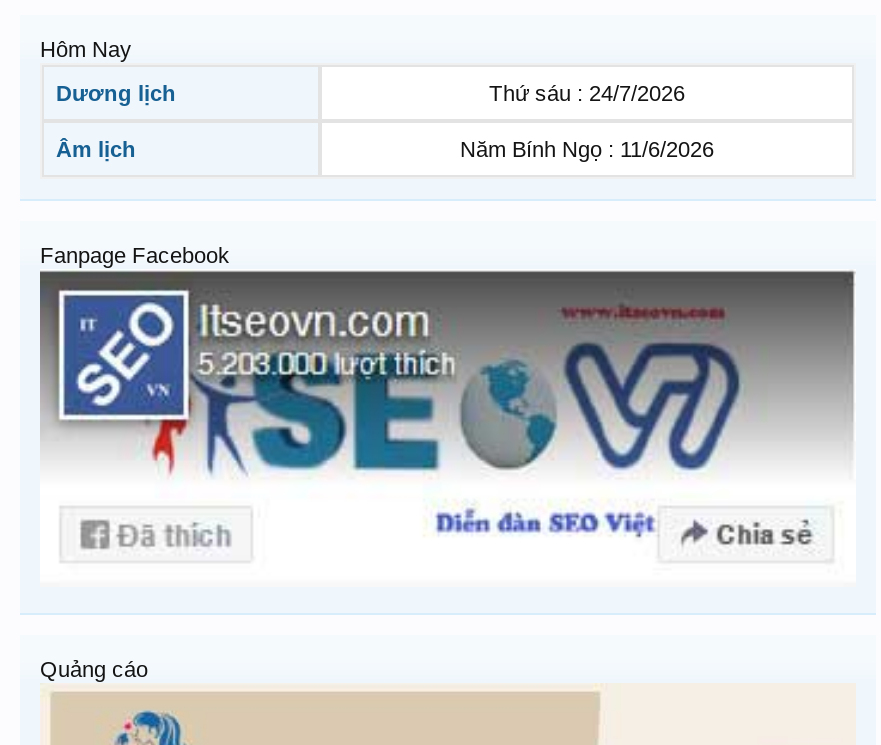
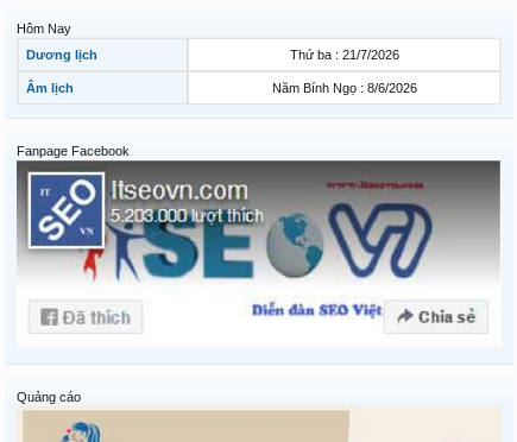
[489,81,685,105] Thứ sáu : 24/7/2026 -> [289,48,399,62] Thứ ba : 21/7/2026
[460,137,714,161] Năm Bính Ngọ : 11/6/2026 -> [272,81,417,95] Năm Bính Ngọ : 8/6/2026

